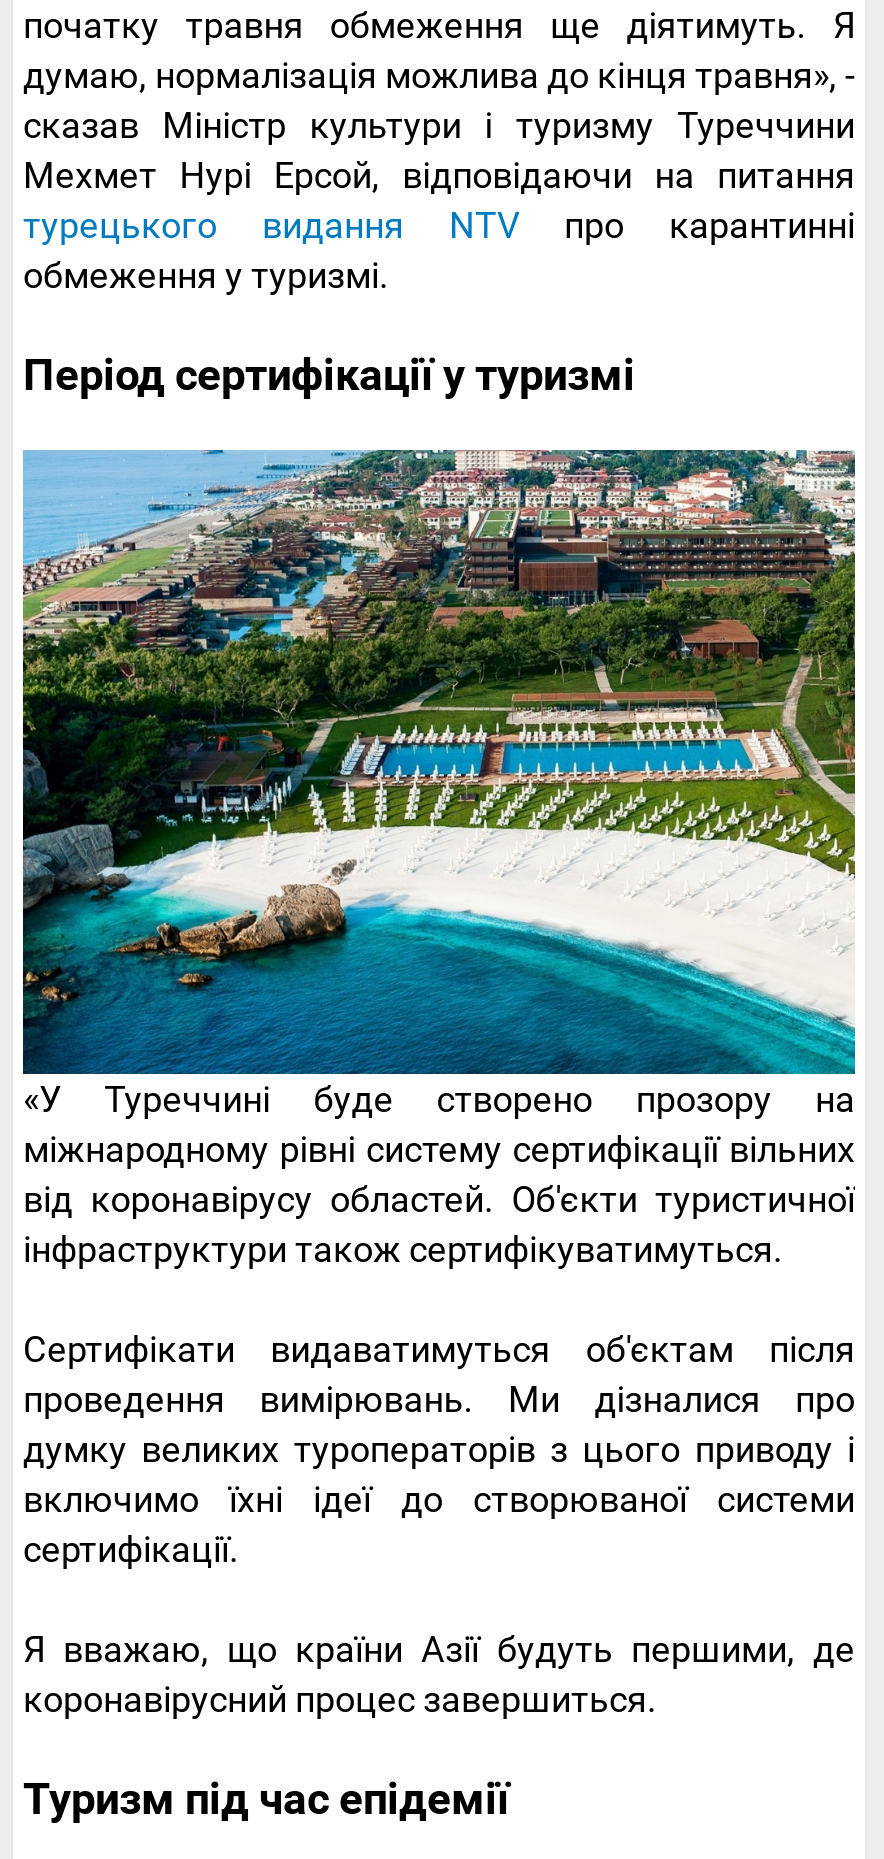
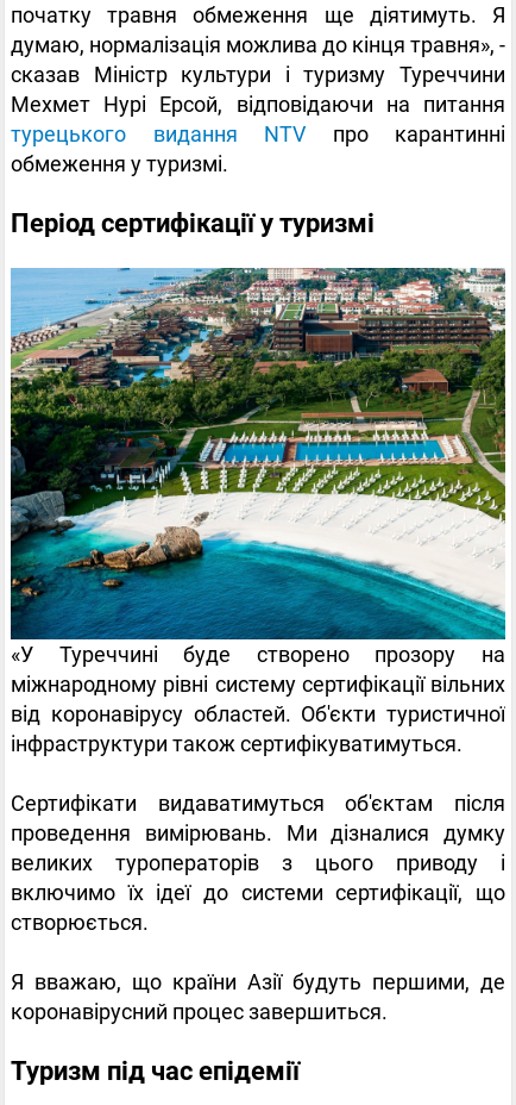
[23,1379,855,1571] проведення вимірювань. Ми дізналися про | думку великих туроператорів з цього приводу і | включимо їхні ідеї до створюваної системи | сертифікації. -> [11,821,505,935] проведення вимірювань. Ми дізналися думку | великих туроператорів з цього приводу і | включимо їх ідеї до системи сертифікації, що | створюється.

